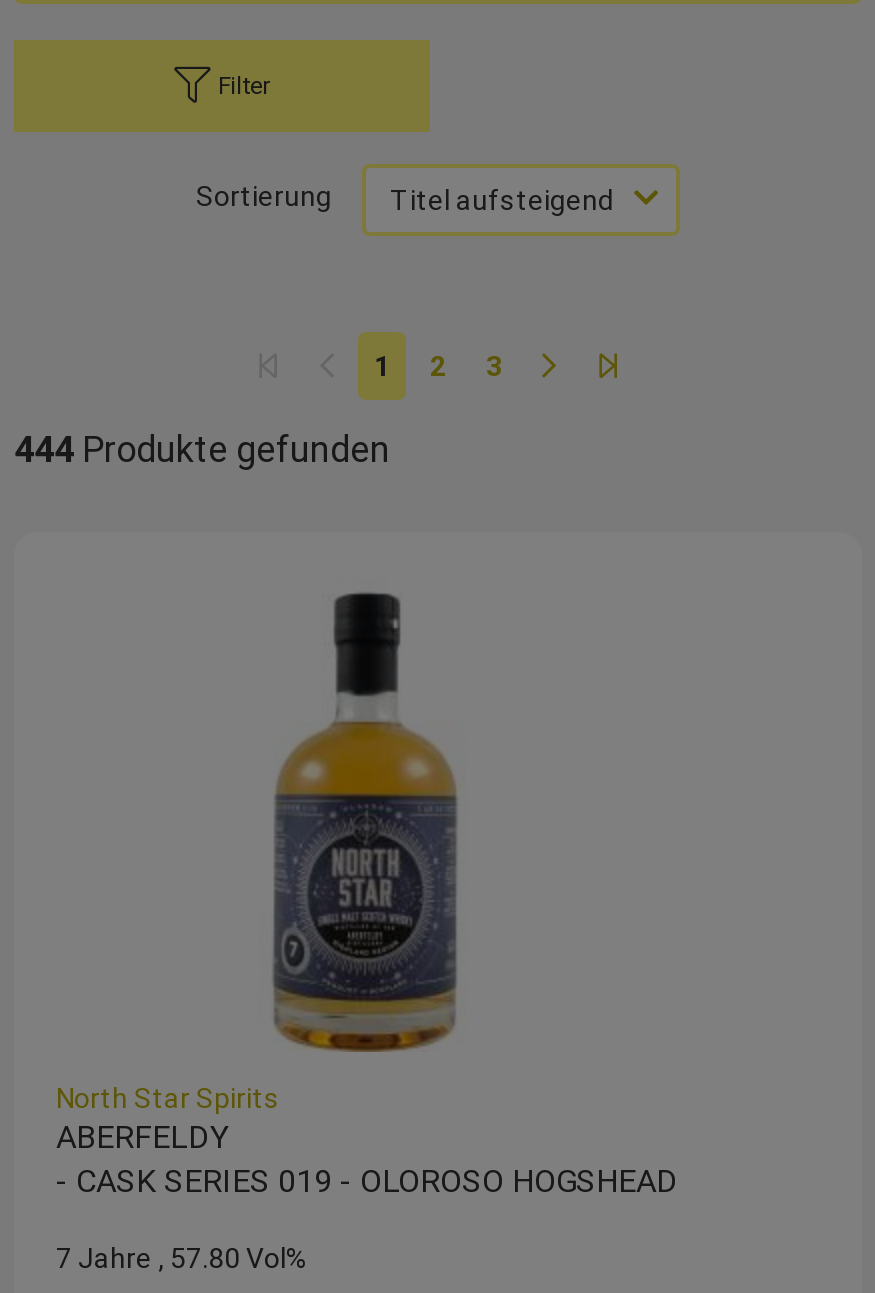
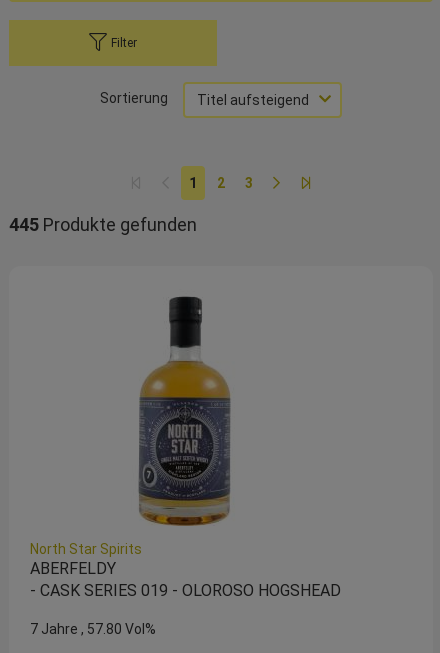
[14,428,390,470] 444 Produkte gefunden -> [9,214,197,235] 445 Produkte gefunden

